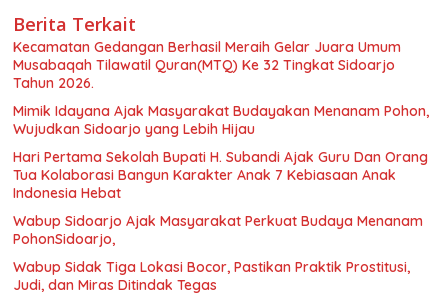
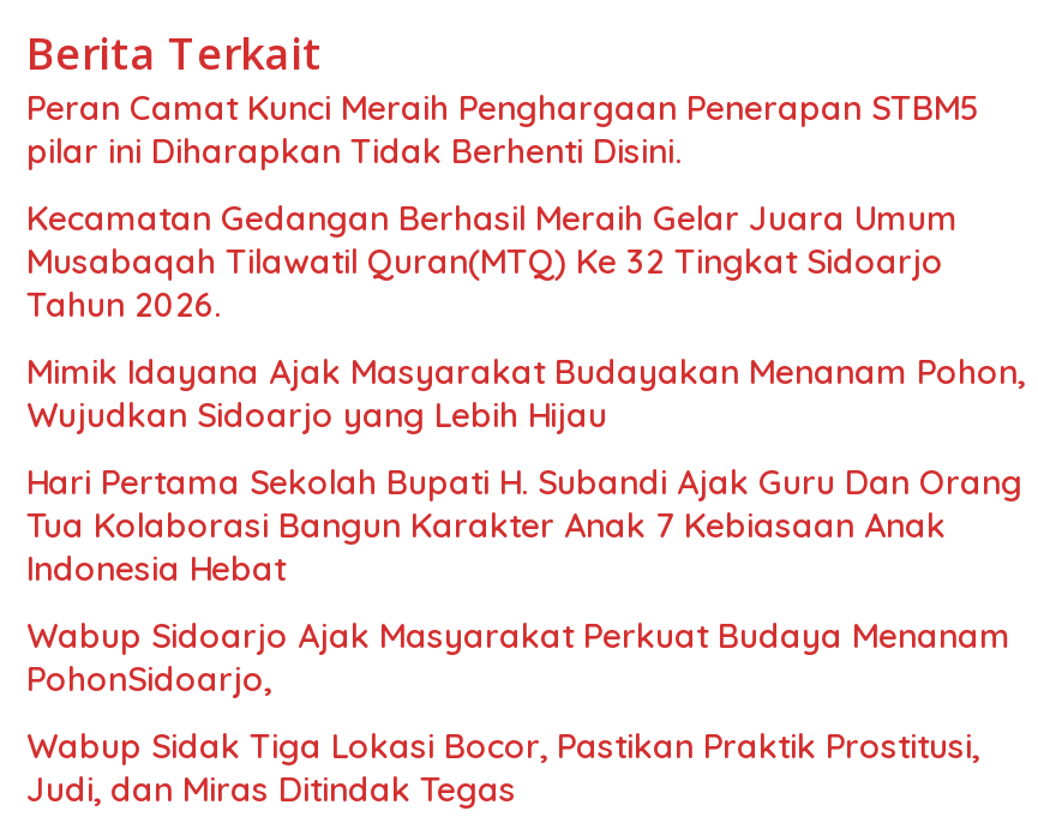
none -> [26,87,979,173] Peran Camat Kunci Meraih Penghargaan Penerapan STBM5 | pilar ini Diharapkan Tidak Berhenti Disini.

